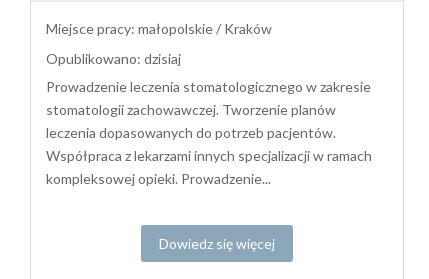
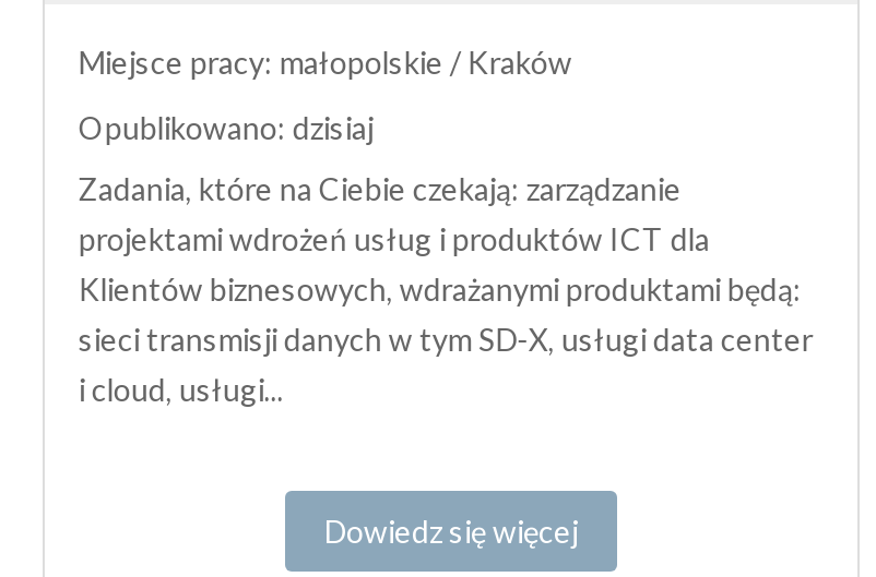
[46,78,372,187] Prowadzenie leczenia stomatologicznego w zakresie | stomatologii zachowawczej. Tworzenie planów | leczenia dopasowanych do potrzeb pacjentów. | Współpraca z lekarzami innych specjalizacji w ramach | kompleksowej opieki. Prowadzenie... -> [78,171,812,409] Zadania, które na Ciebie czekają: zarządzanie | projektami wdrożeń usług i produktów ICT dla | Klientów biznesowych, wdrażanymi produktami będą: | sieci transmisji danych w tym SD-X, usługi data center | i cloud, usługi...

